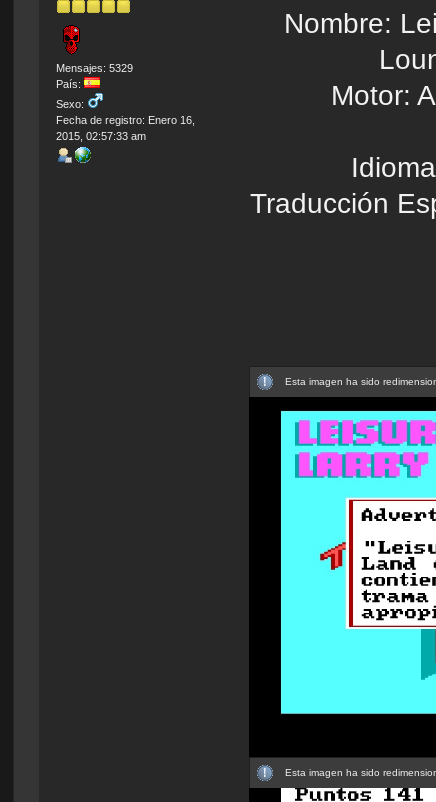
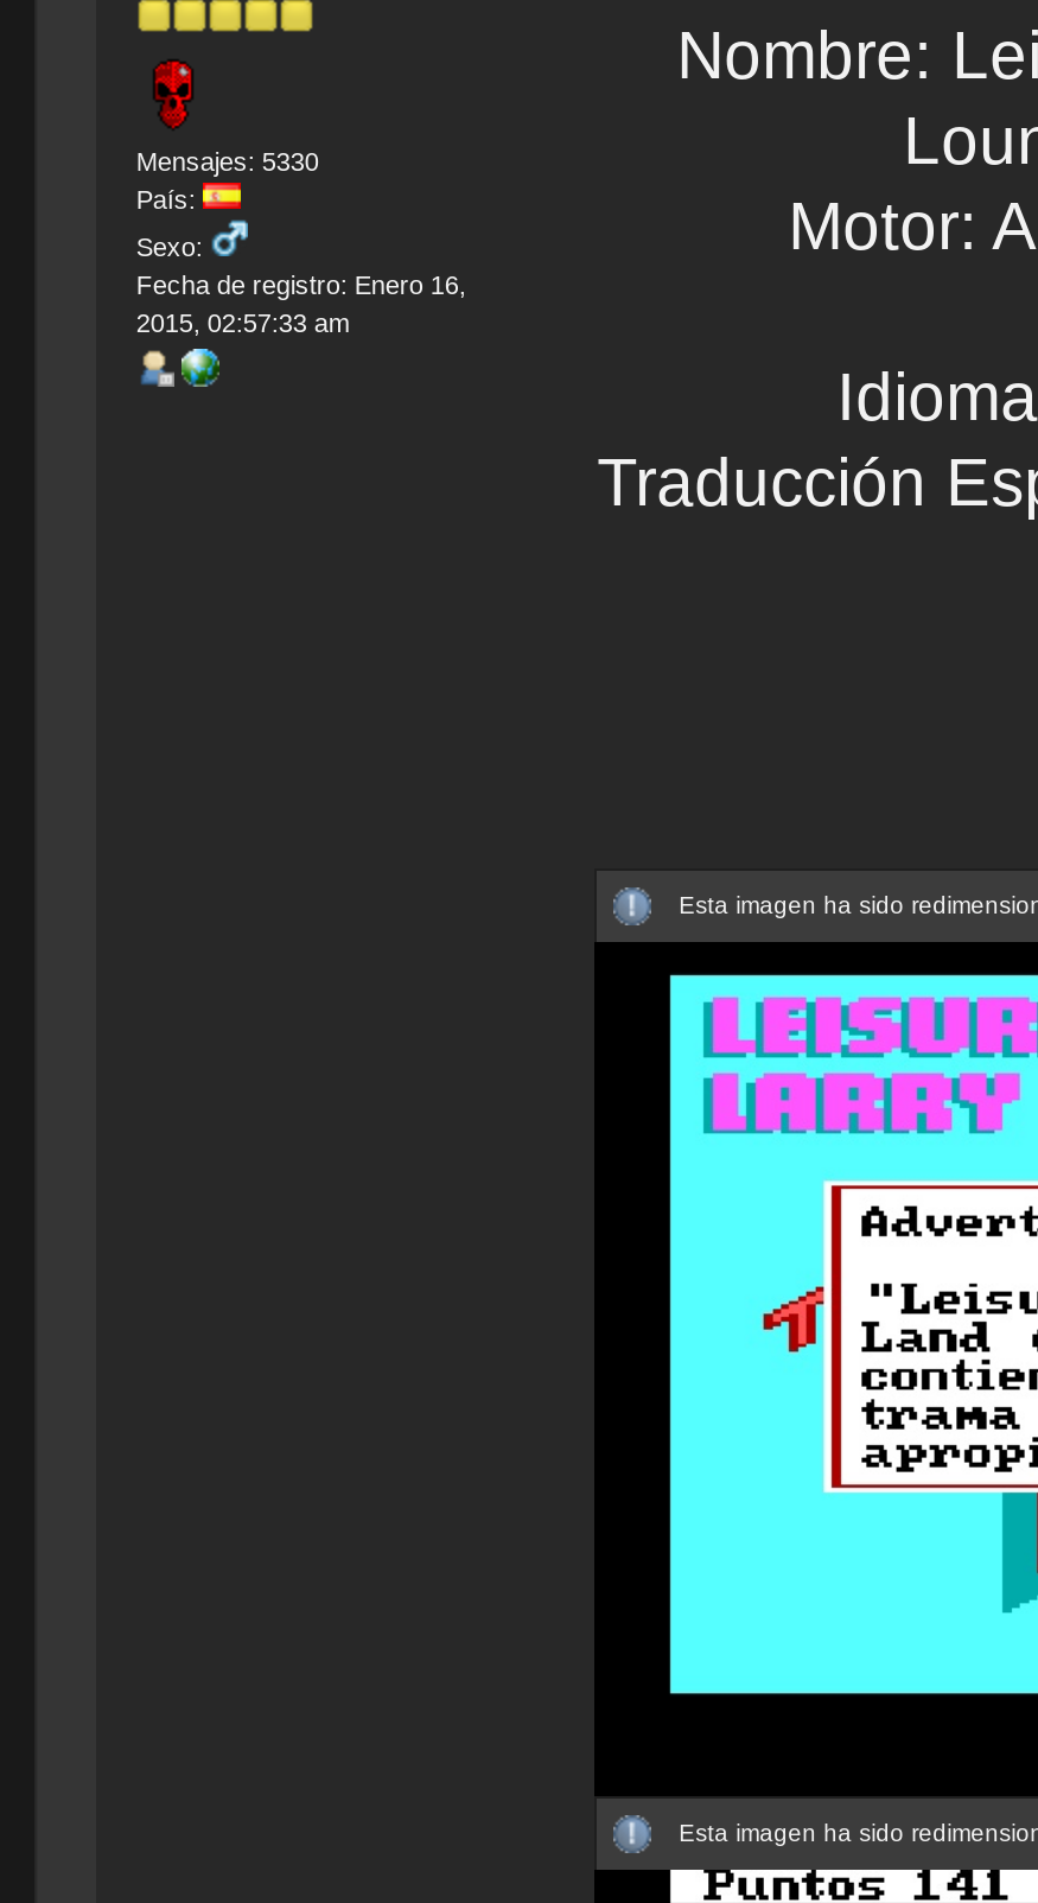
[56,62,133,74] Mensajes: 5329 -> [136,147,319,175] Mensajes: 5330

